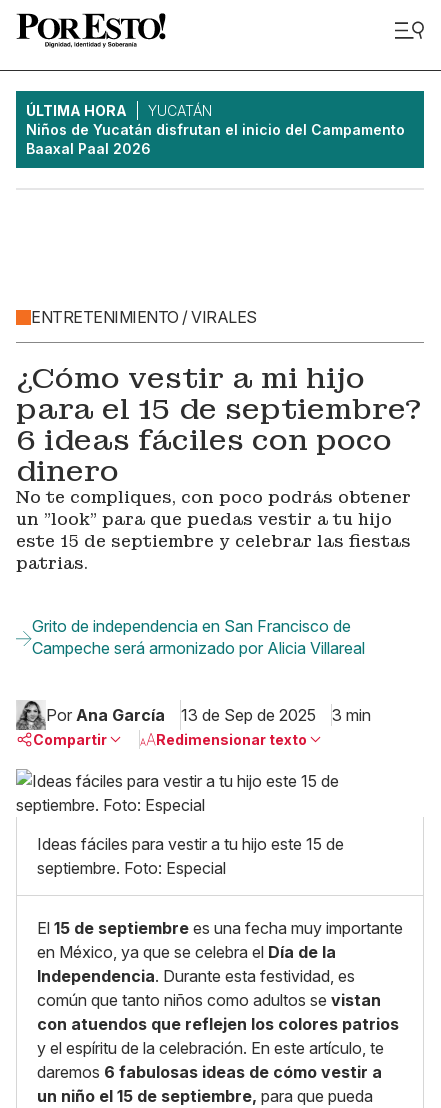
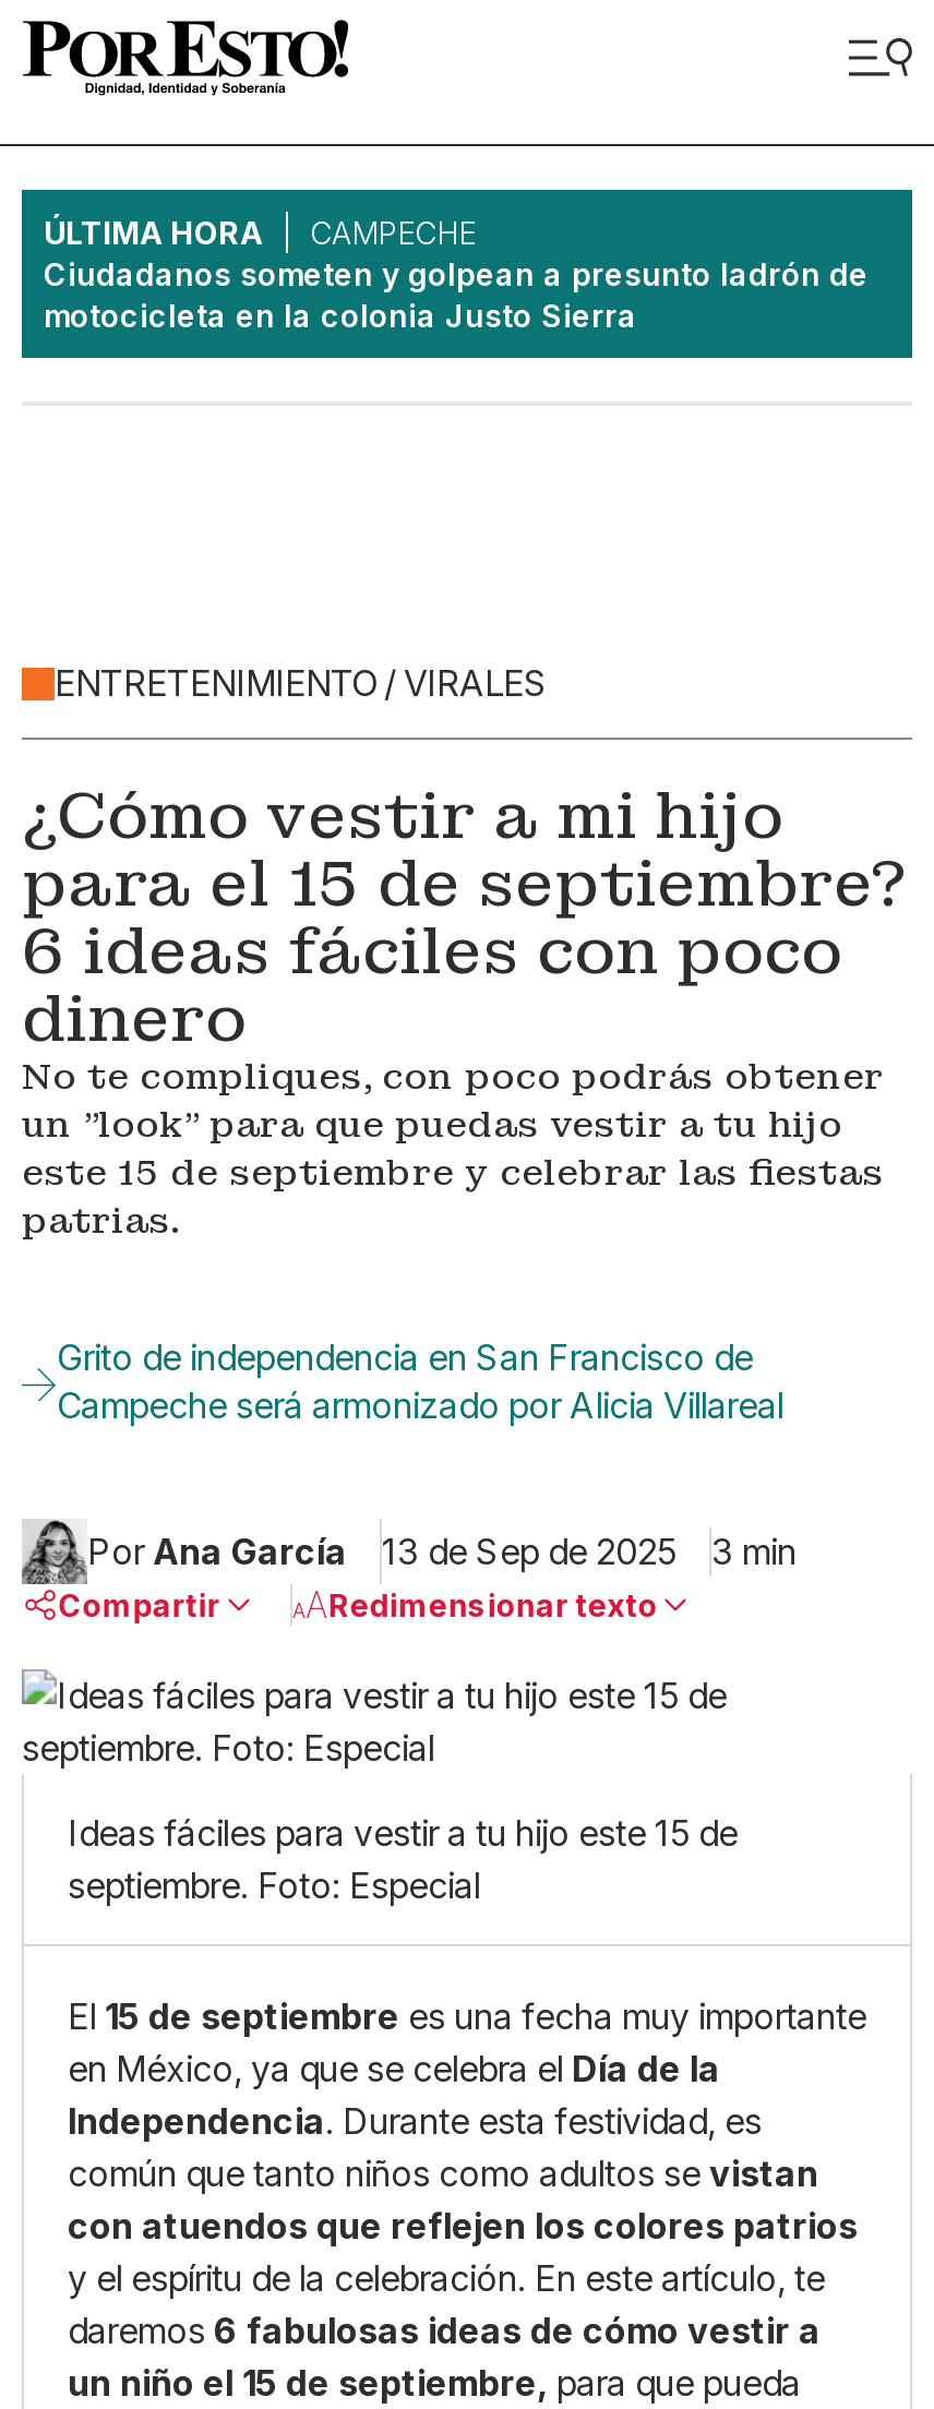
[26,102,405,157] YUCATÁN | Niños de Yucatán disfrutan el inicio del Campamento | Baaxal Paal 2026 -> [44,214,869,334] CAMPECHE | Ciudadanos someten y golpean a presunto ladrón de | motocicleta en la colonia Justo Sierra

